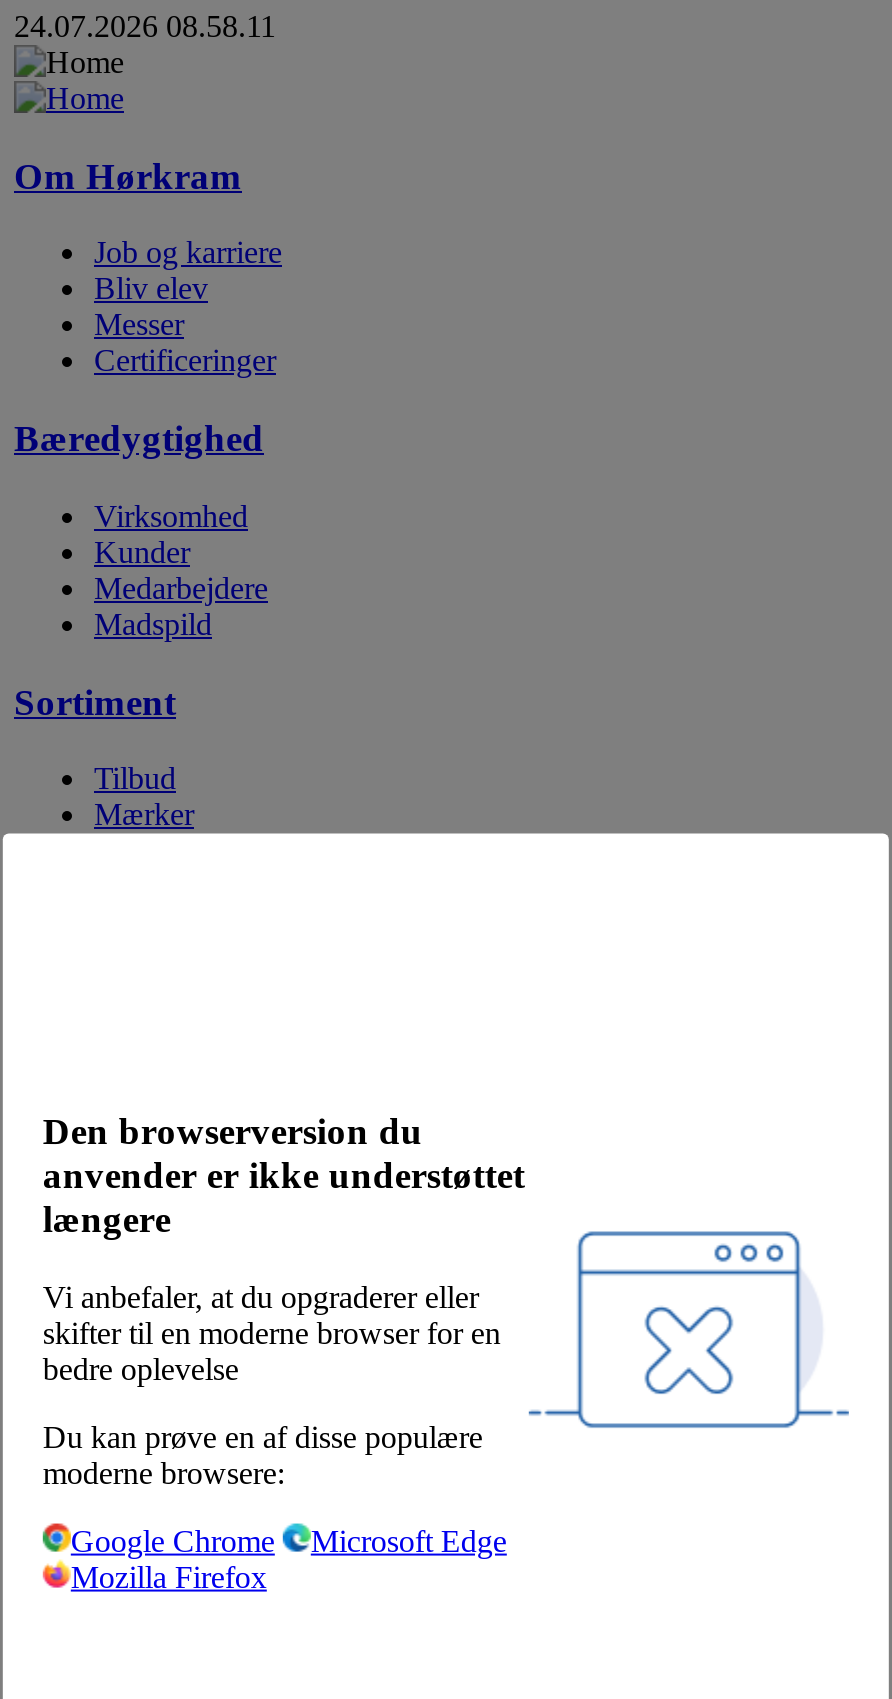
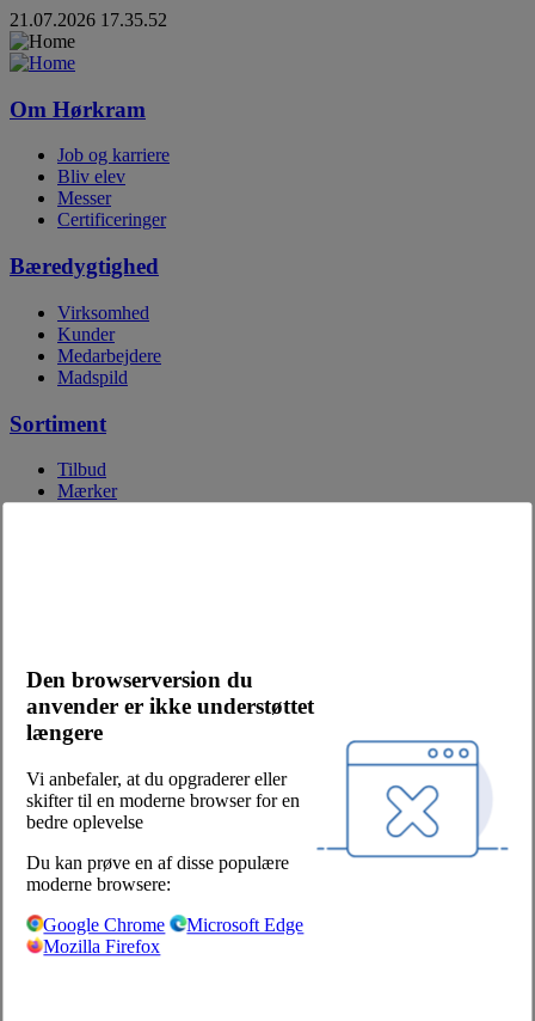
[14,9,276,43] 24.07.2026 08.58.11 -> [10,10,167,30] 21.07.2026 17.35.52

